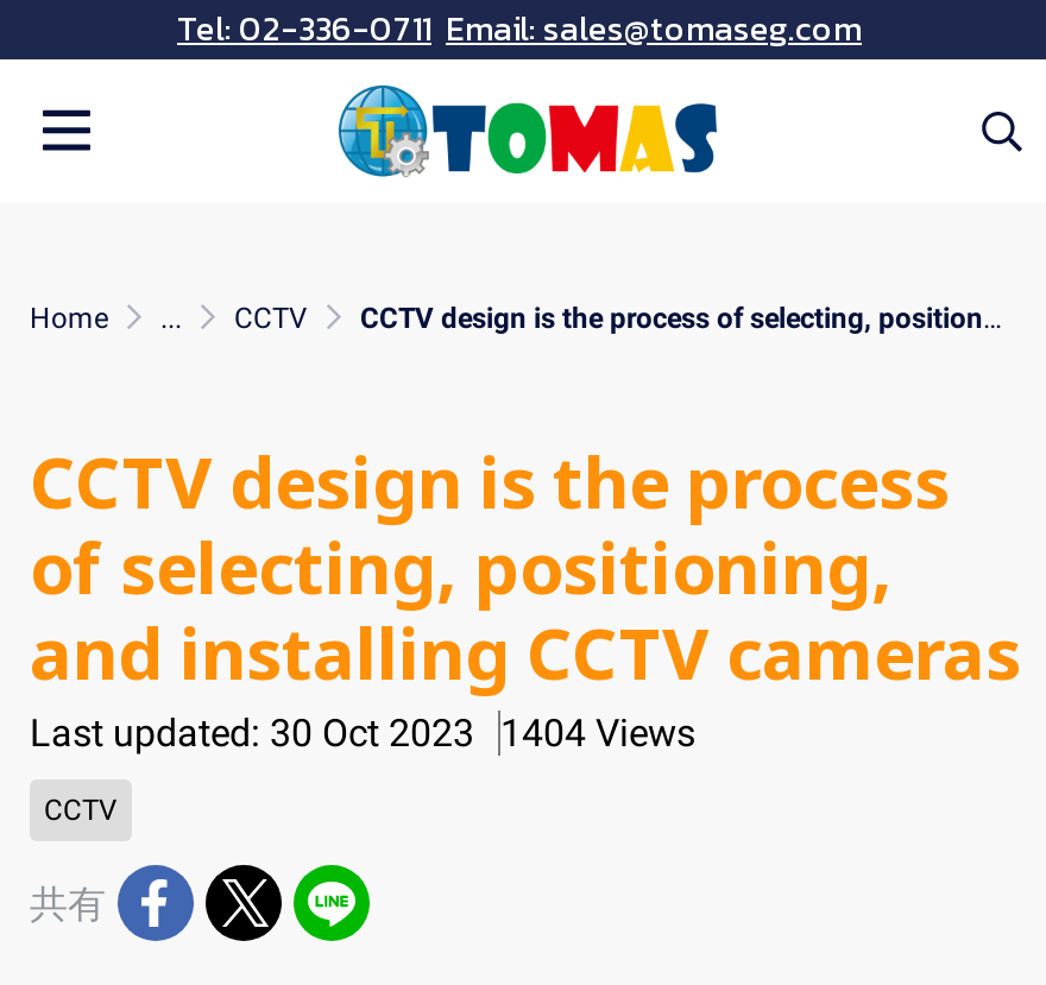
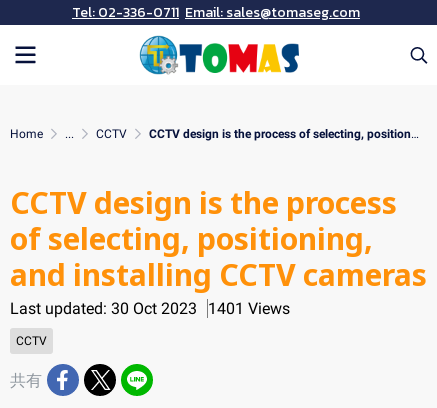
[30,711,695,756] Last updated: 30 Oct 2023 1404 Views -> [10,299,290,318] Last updated: 30 Oct 2023 1401 Views

